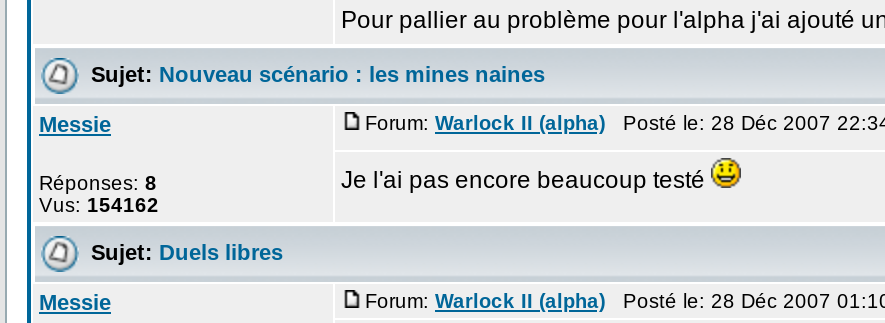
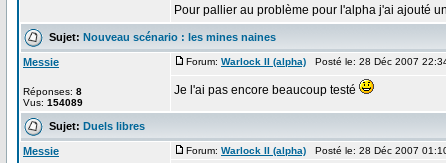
[39,194,159,216] Vus: 154162 -> [23,97,83,108] Vus: 154089

